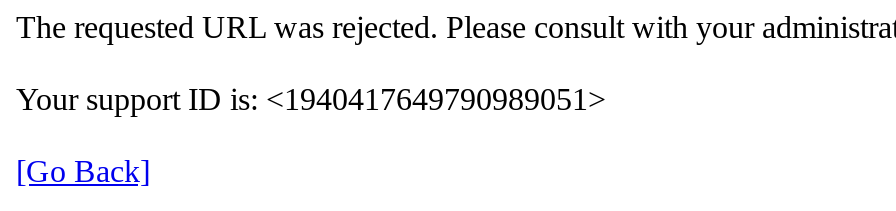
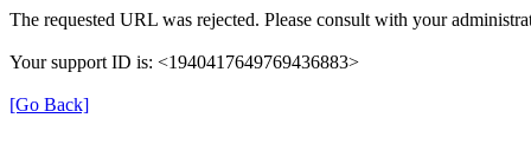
[16,82,606,116] Your support ID is: <1940417649790989051> -> [9,52,359,72] Your support ID is: <1940417649769436883>

